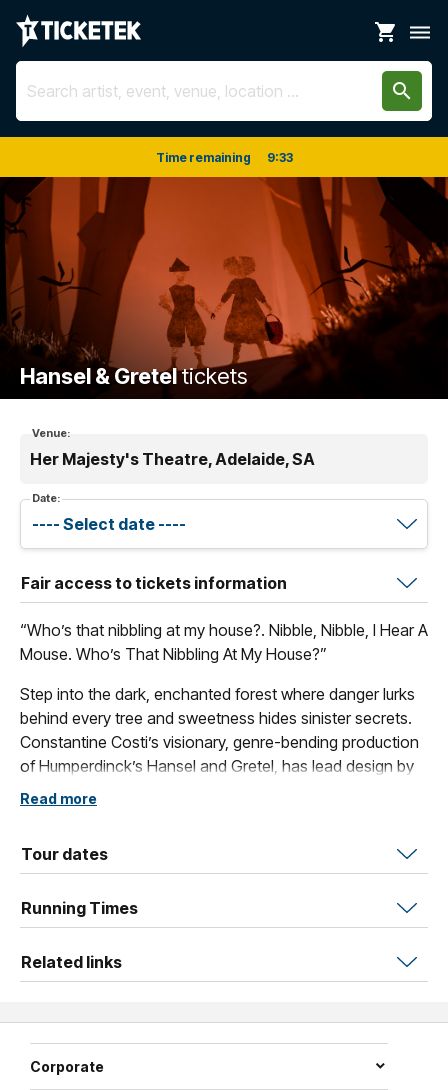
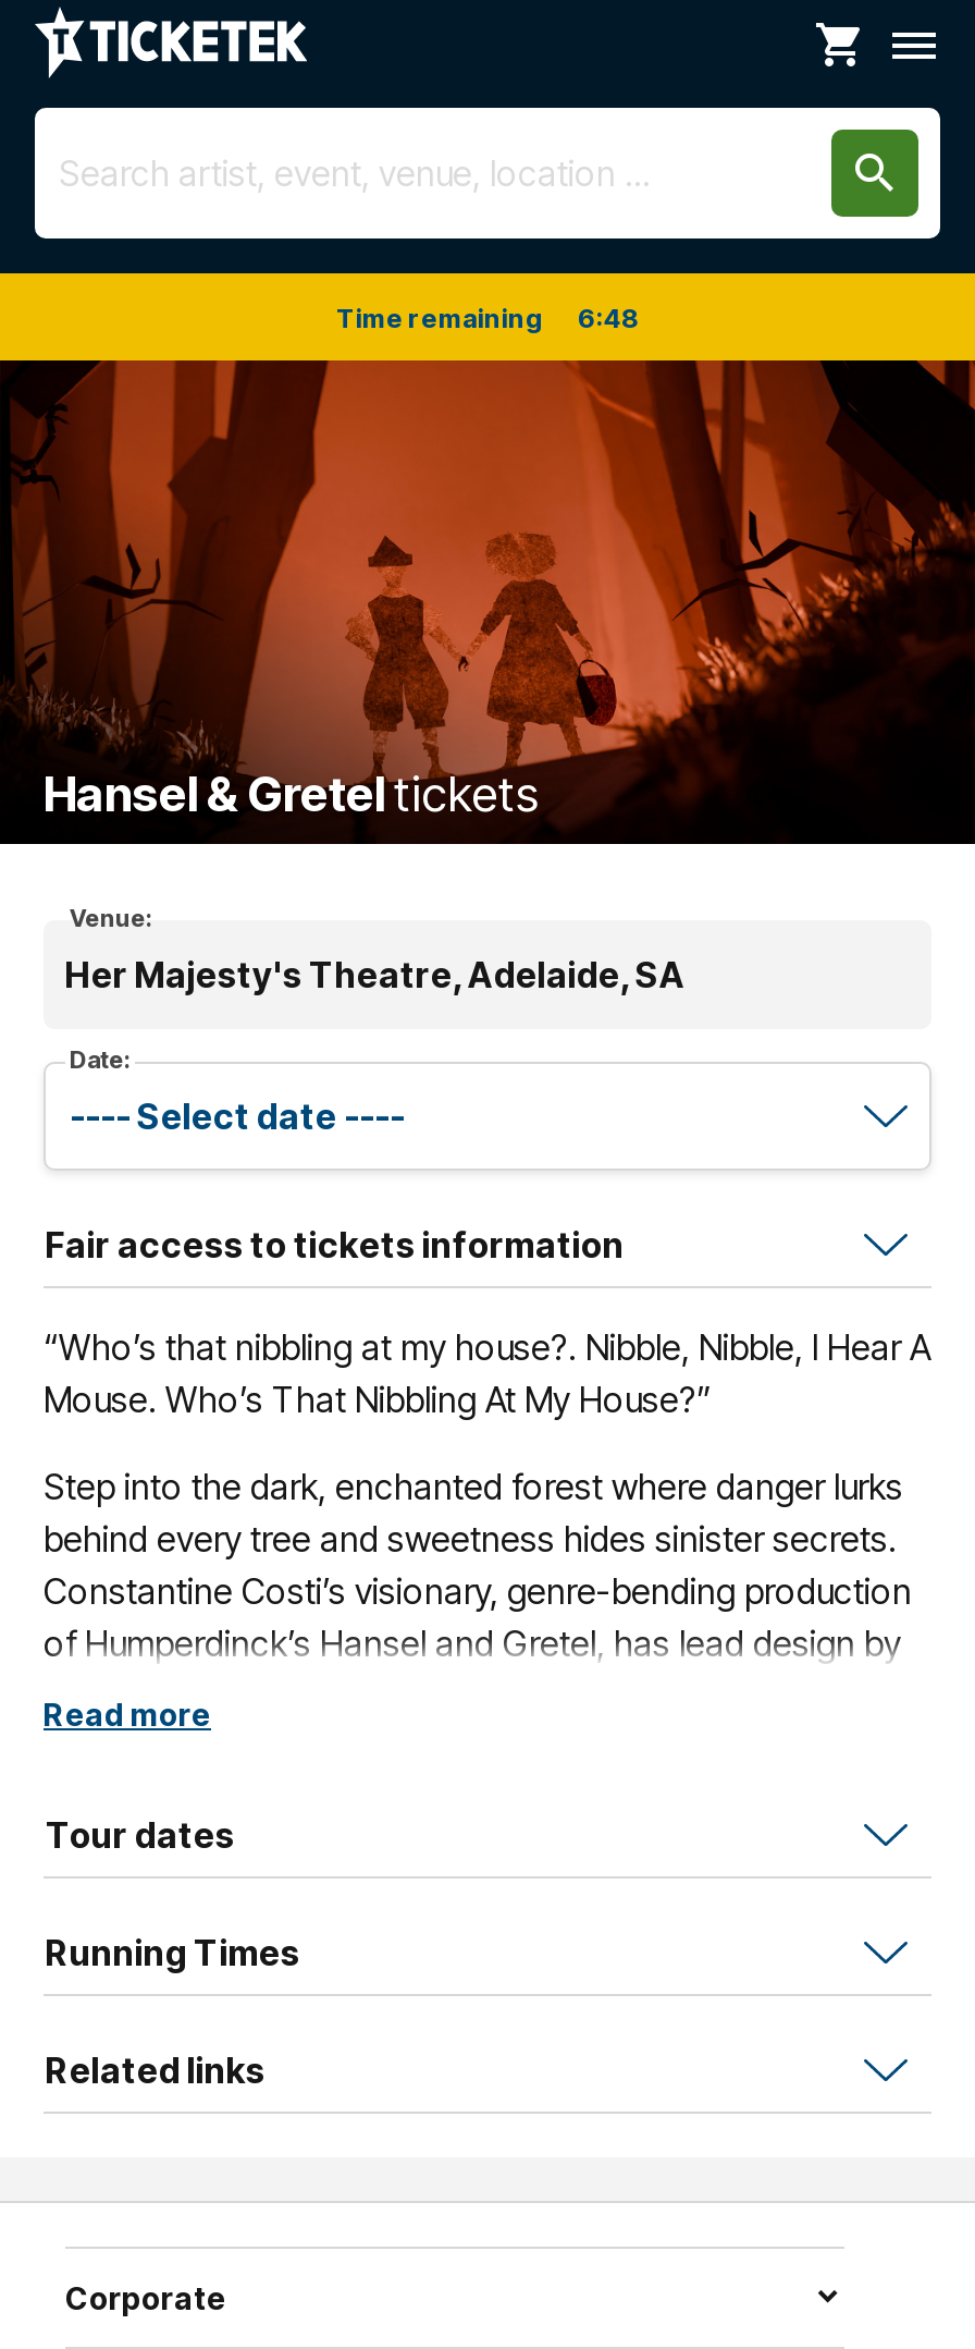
[155,150,292,165] Time remaining 9:33 -> [336,302,639,334] Time remaining 6:48

